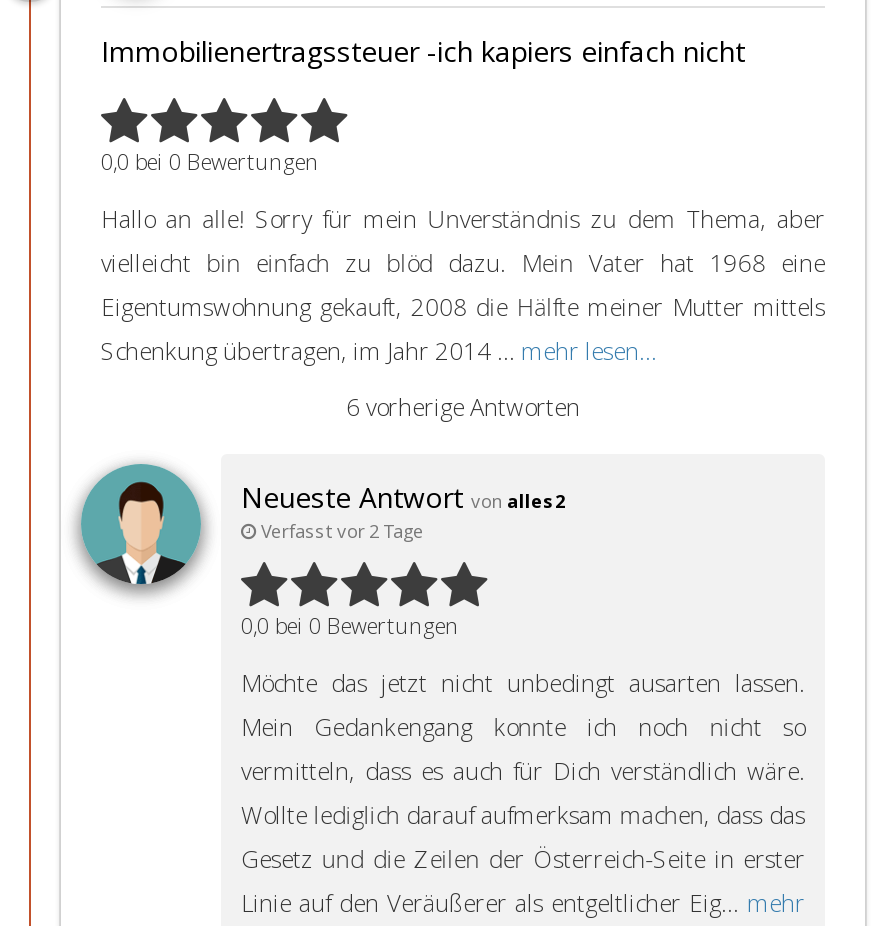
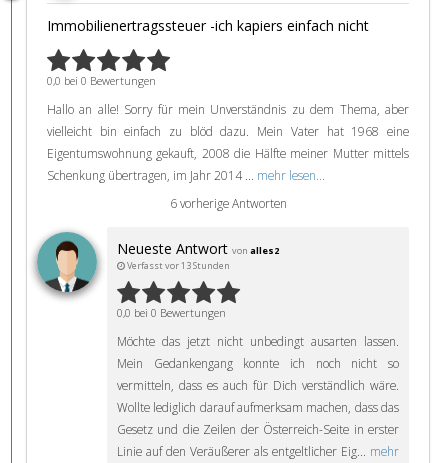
[257,518,423,544] Verfasst vor 2 Tage -> [125,259,230,272] Verfasst vor 13 Stunden

